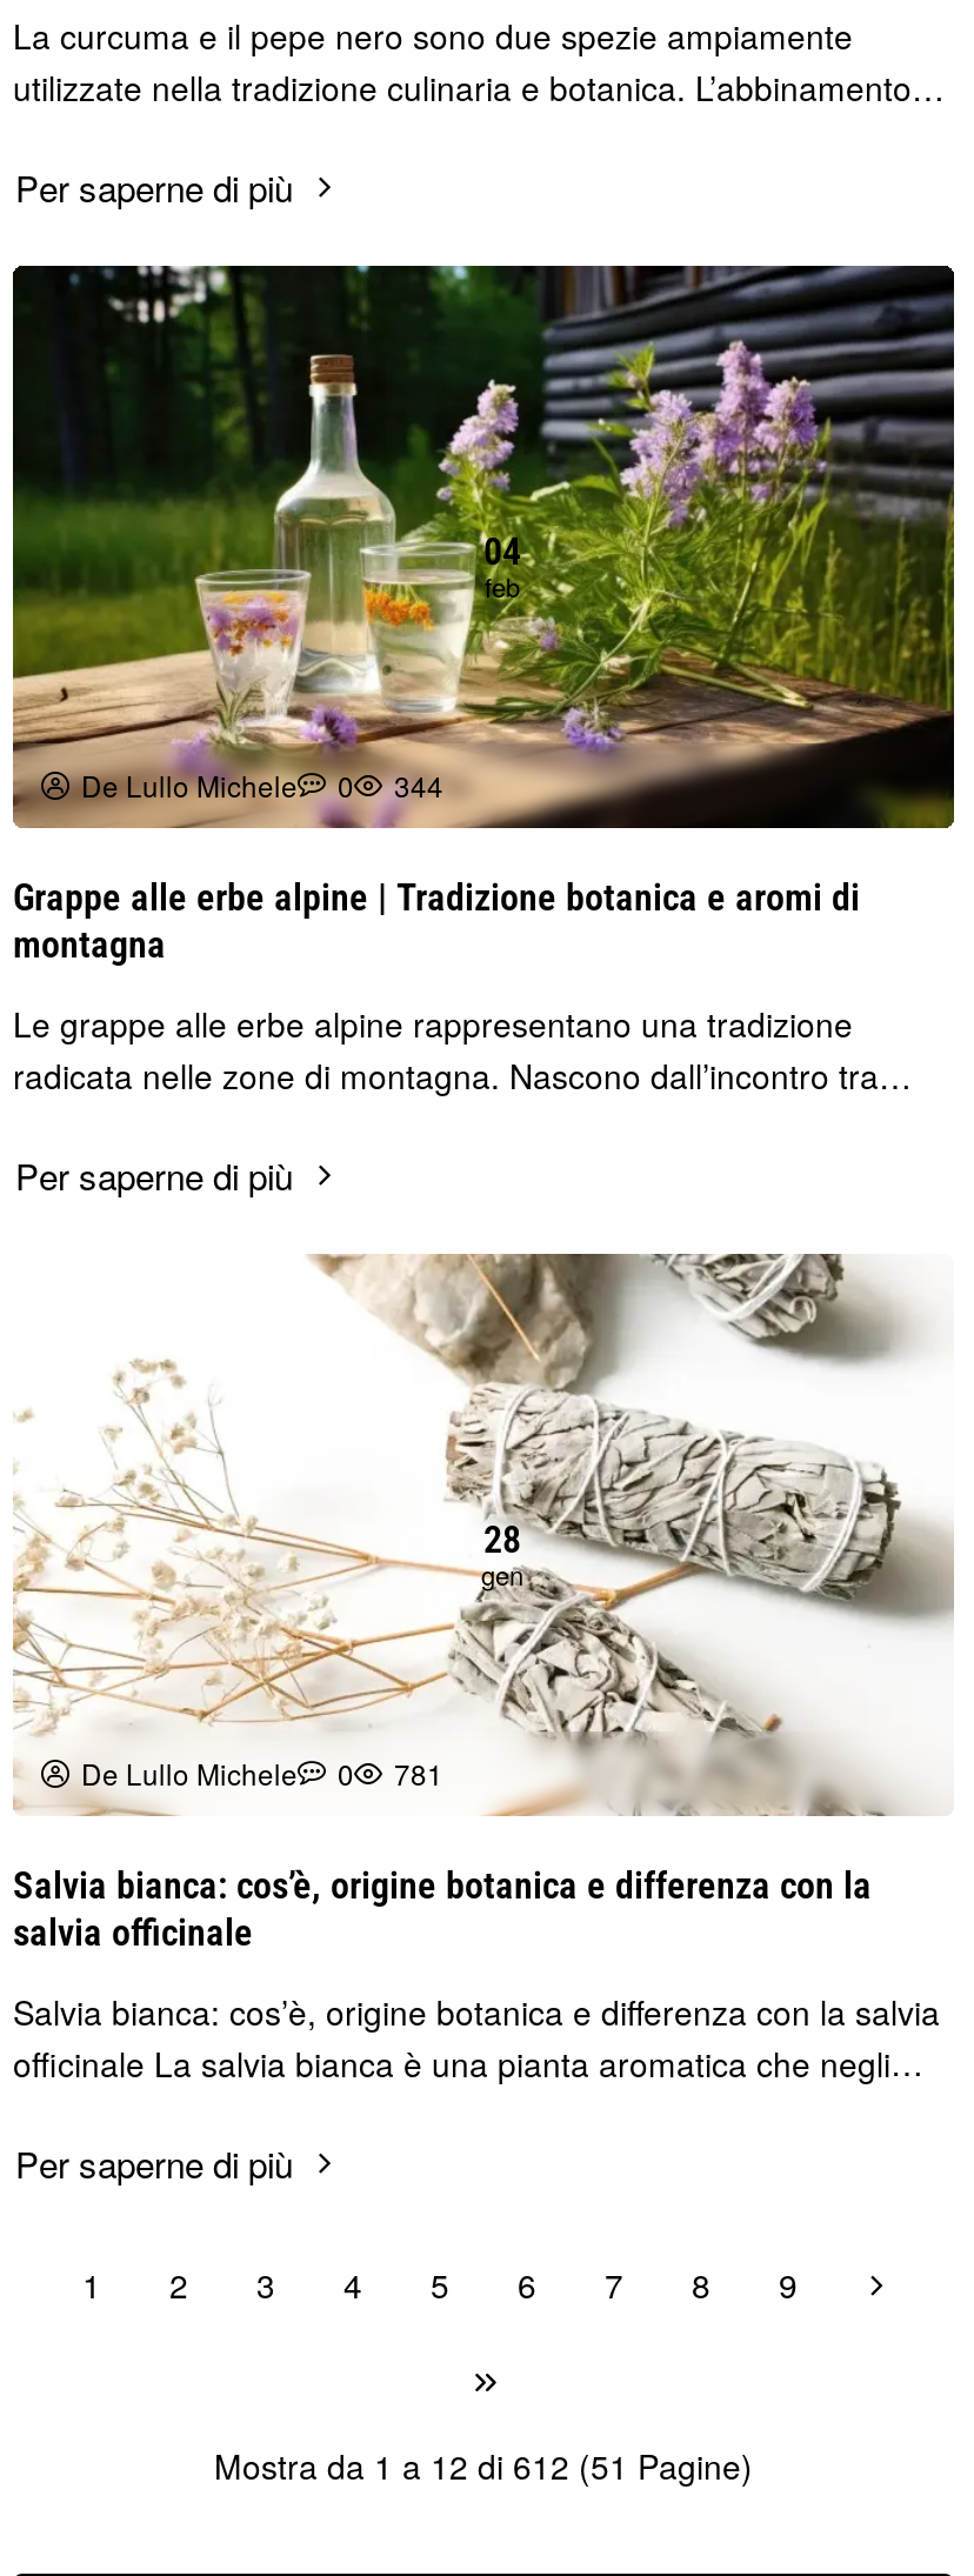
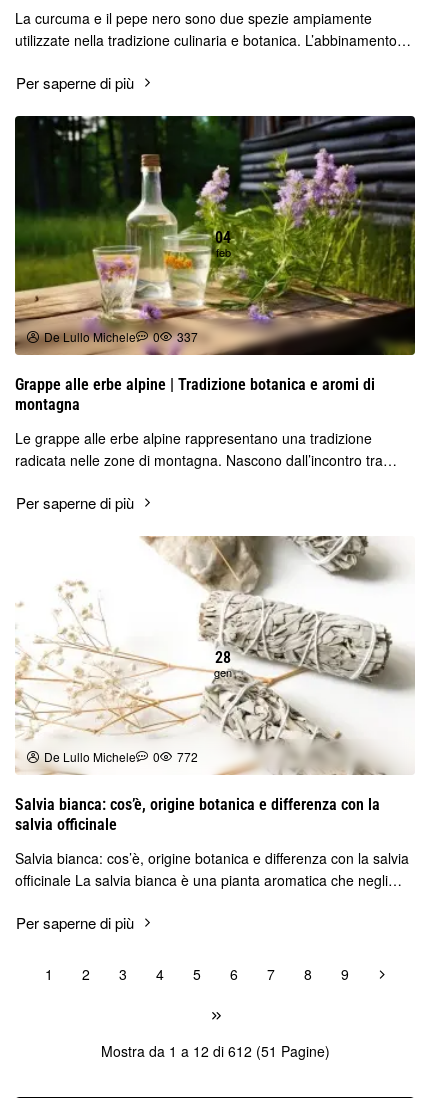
[81,764,443,804] De Lullo Michele 0 344 -> [44,328,198,345] De Lullo Michele 0 337
[81,1752,443,1792] De Lullo Michele 0 781 -> [44,748,198,765] De Lullo Michele 0 772

